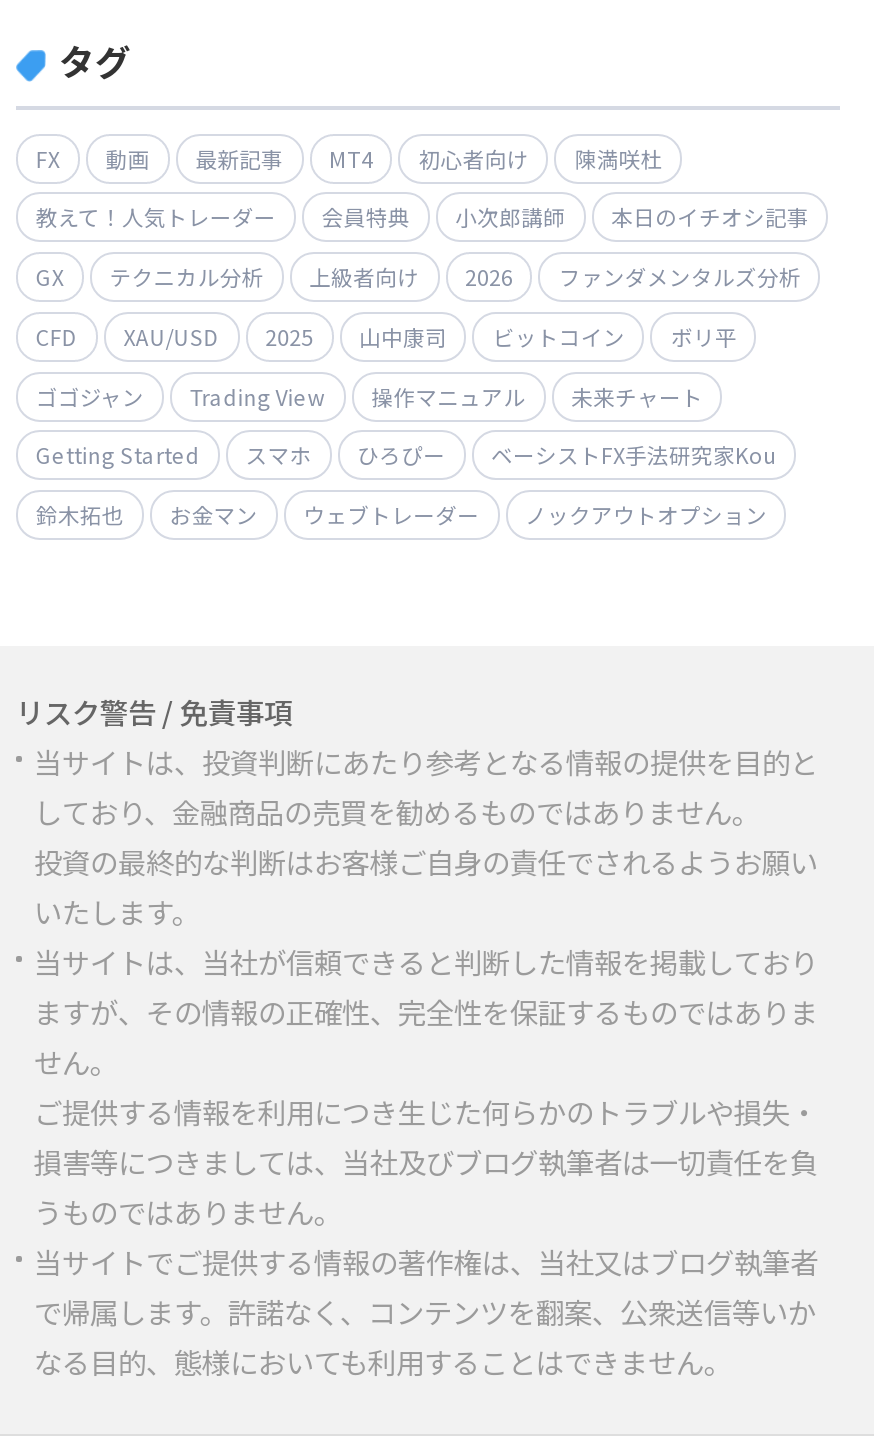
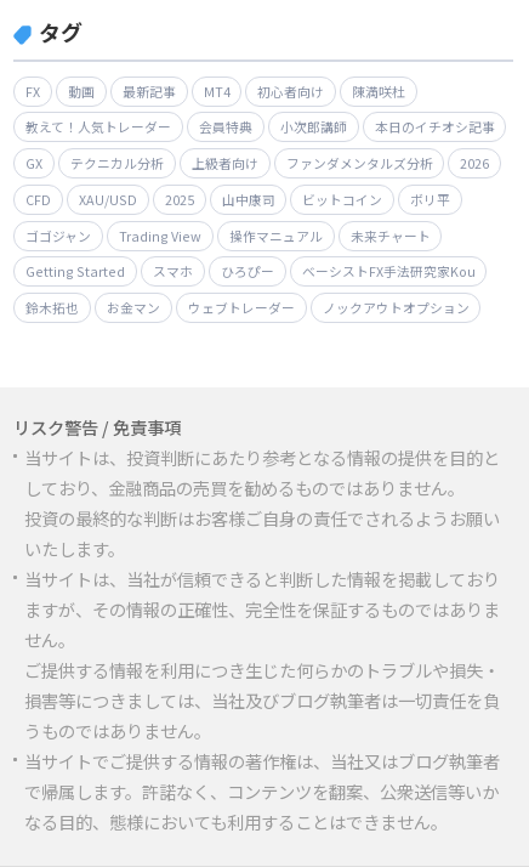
[465,262,513,292] 2026 -> none
none -> [460,154,489,172] 2026

